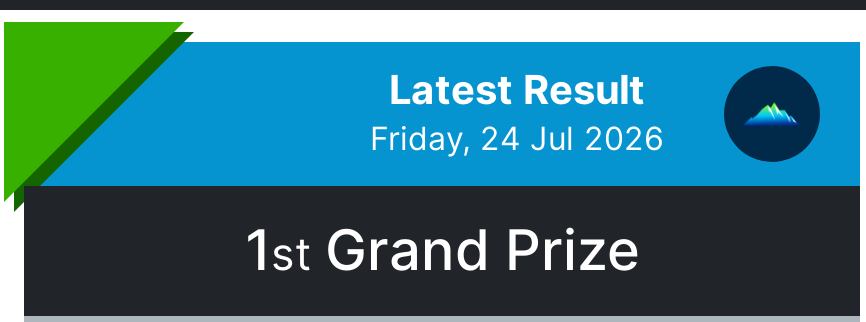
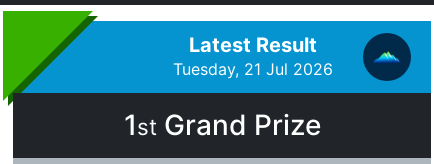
[370,118,664,158] Friday, 24 Jul 2026 -> [173,59,333,79] Tuesday, 21 Jul 2026

